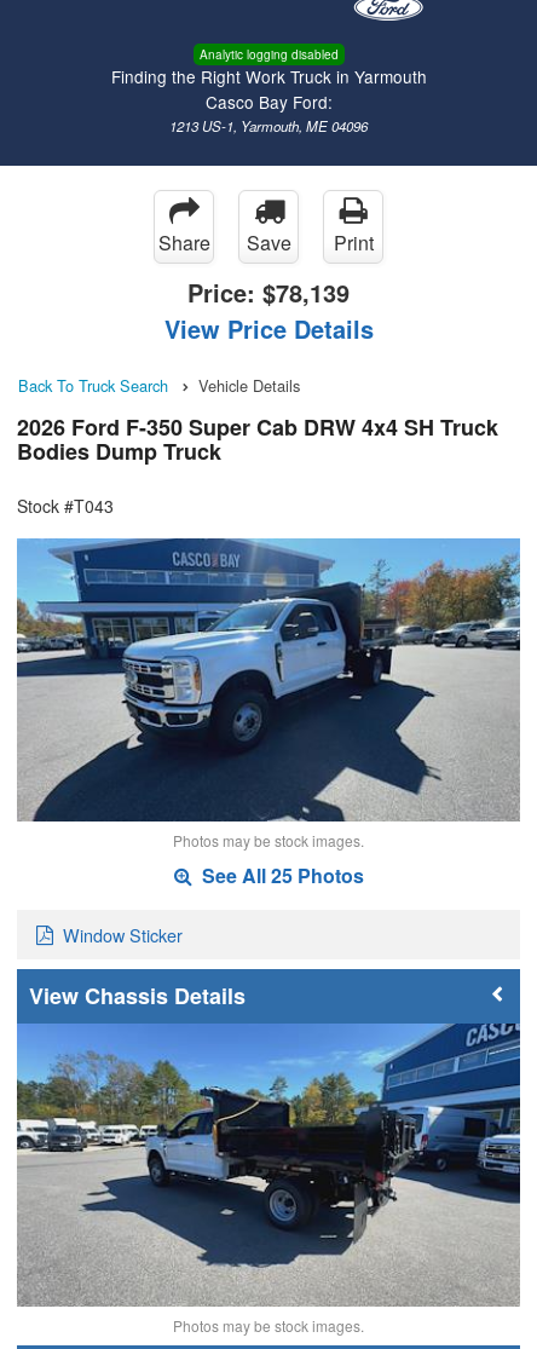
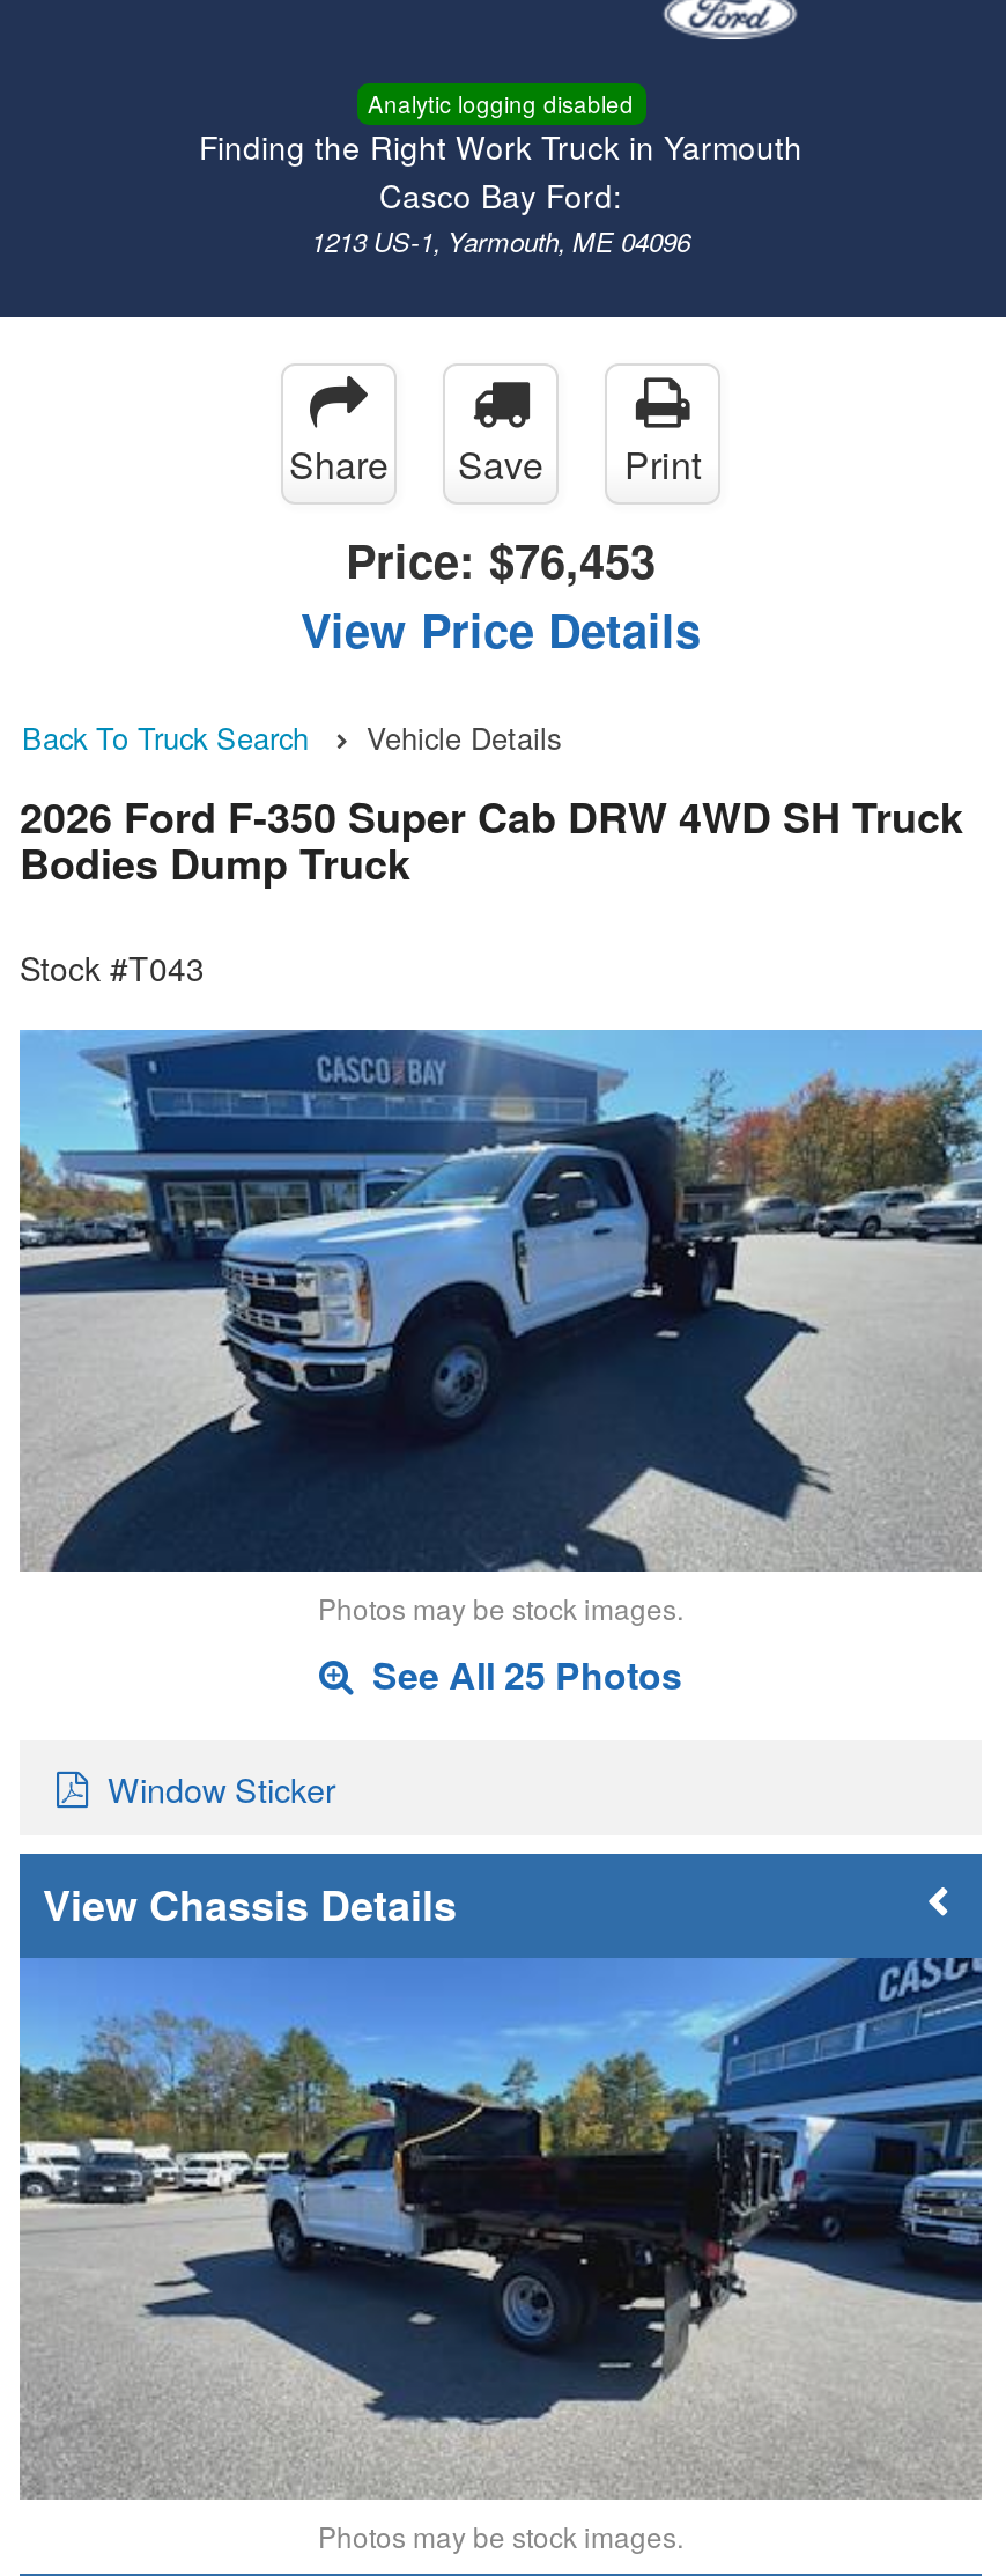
[187,275,350,310] Price: $78,139 -> [346,525,656,593] Price: $76,453
[17,412,498,443] 2026 Ford F-350 Super Cab DRW 4x4 SH Truck -> [20,787,963,848] 2026 Ford F-350 Super Cab DRW 4WD SH Truck

